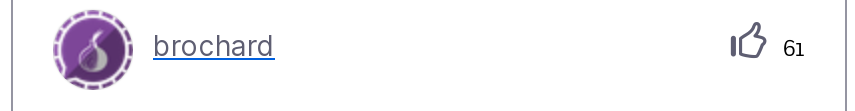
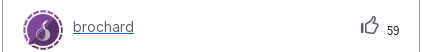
[777,35,805,63] 61 -> [384,22,399,36] 59

